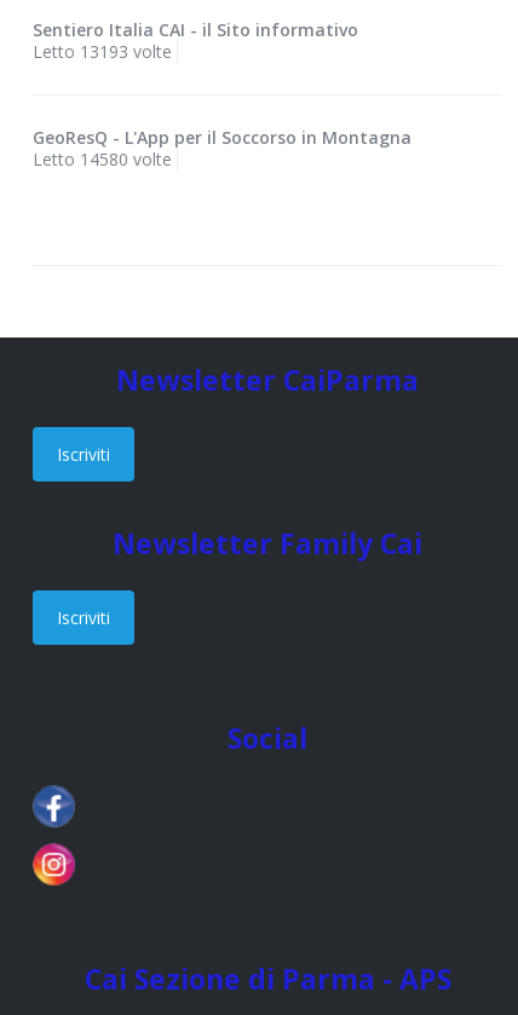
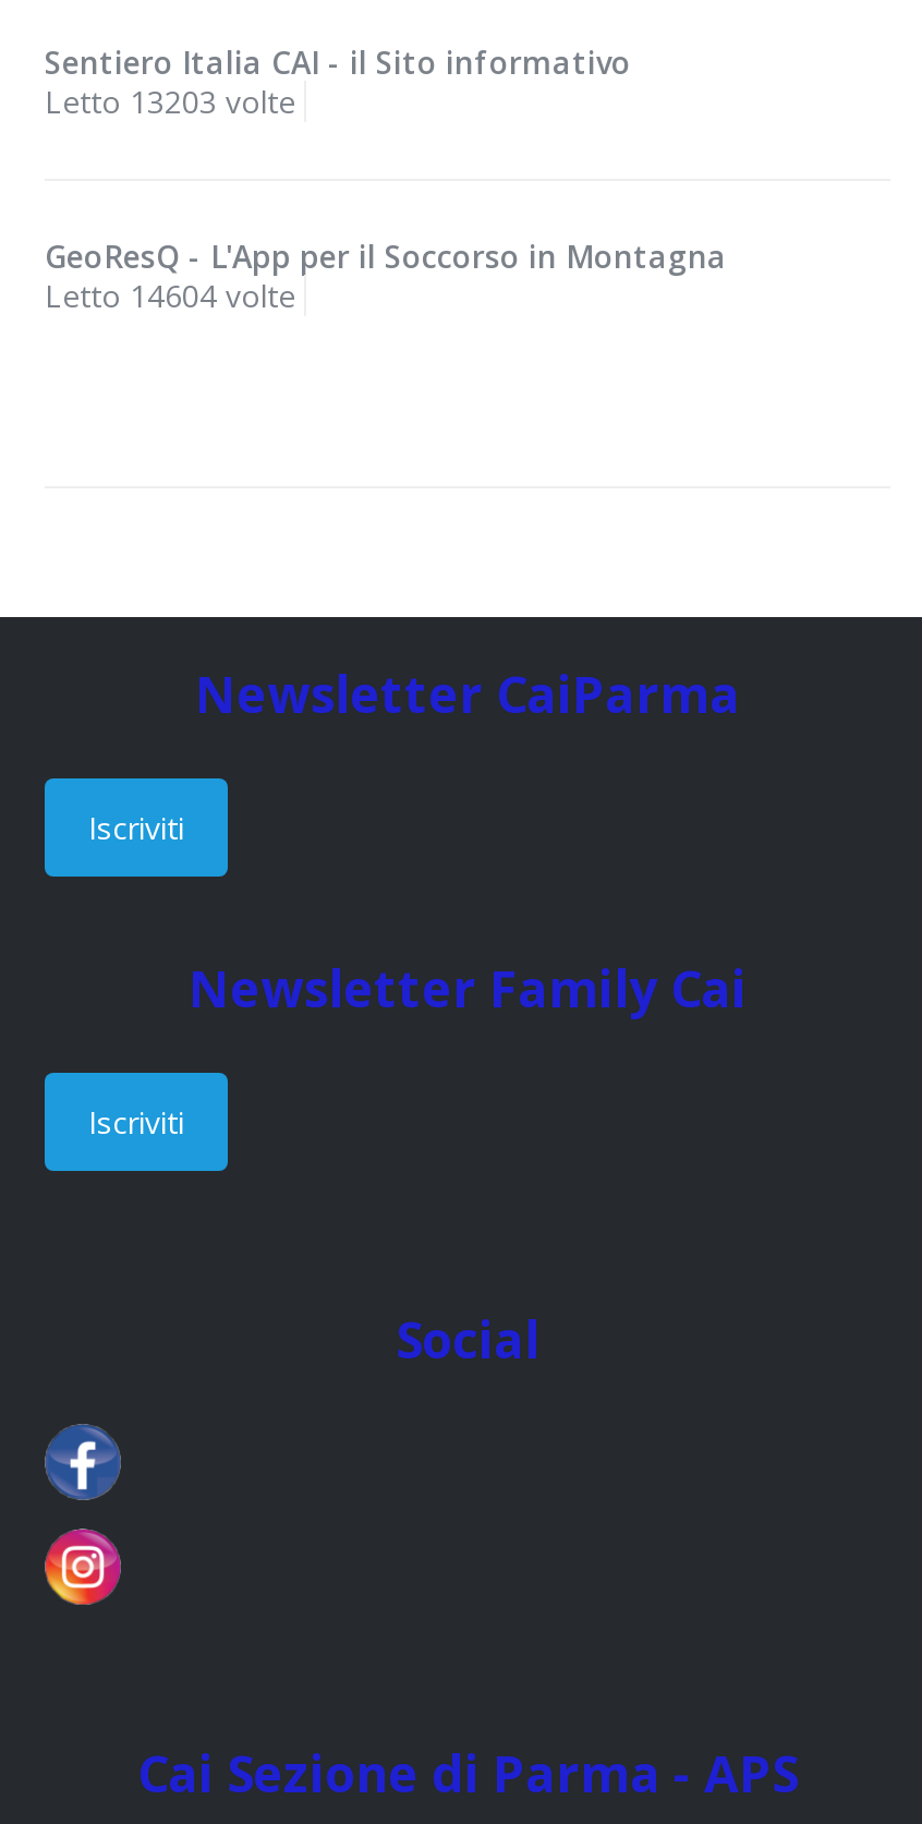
[33,40,172,63] Letto 13193 volte -> [45,81,295,122] Letto 13203 volte
[33,148,172,171] Letto 14580 volte -> [45,275,295,316] Letto 14604 volte

